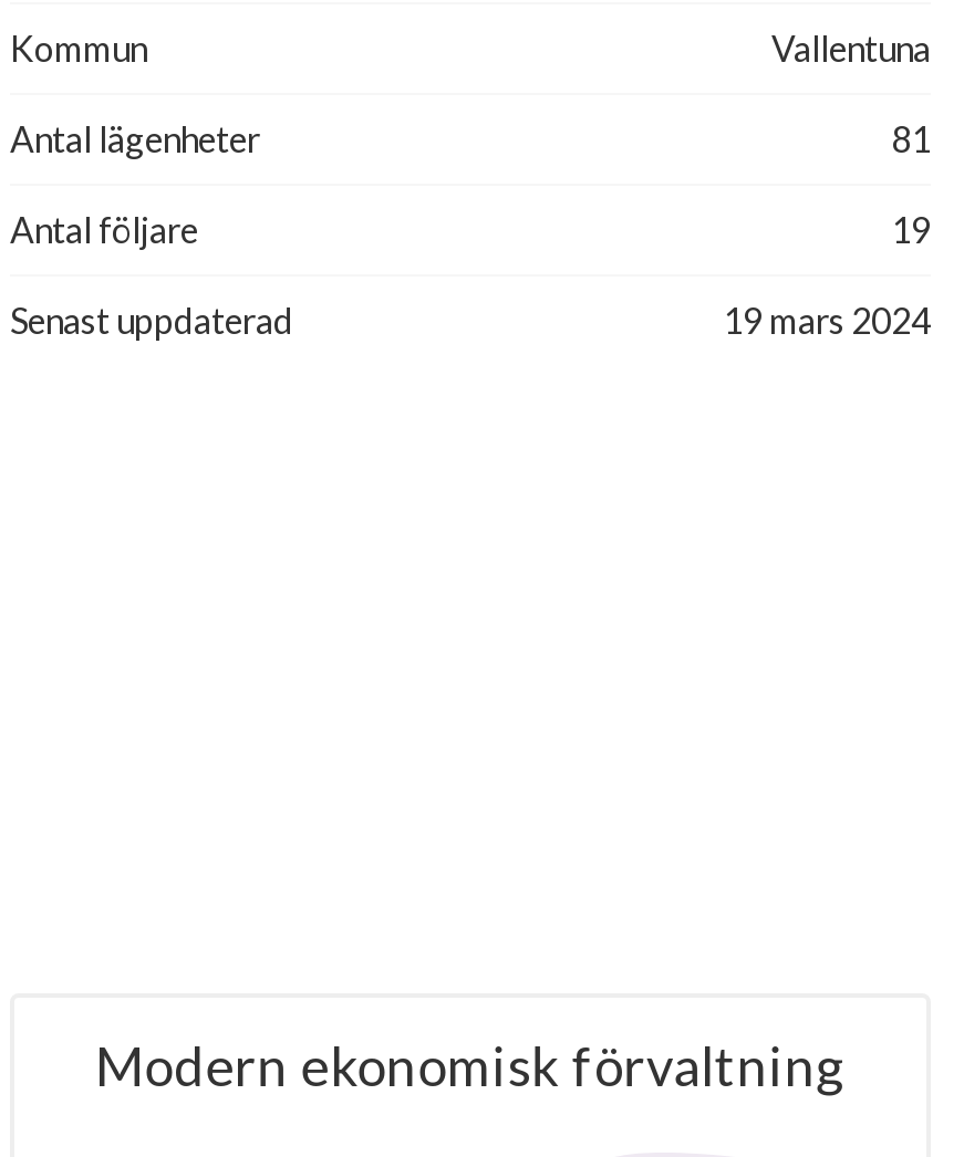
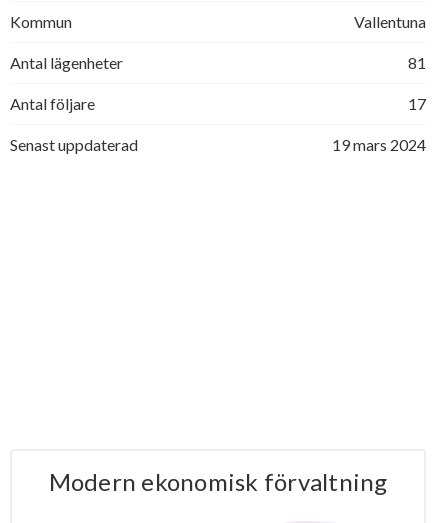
[891,208,931,250] 19 -> [408,94,426,113] 17

